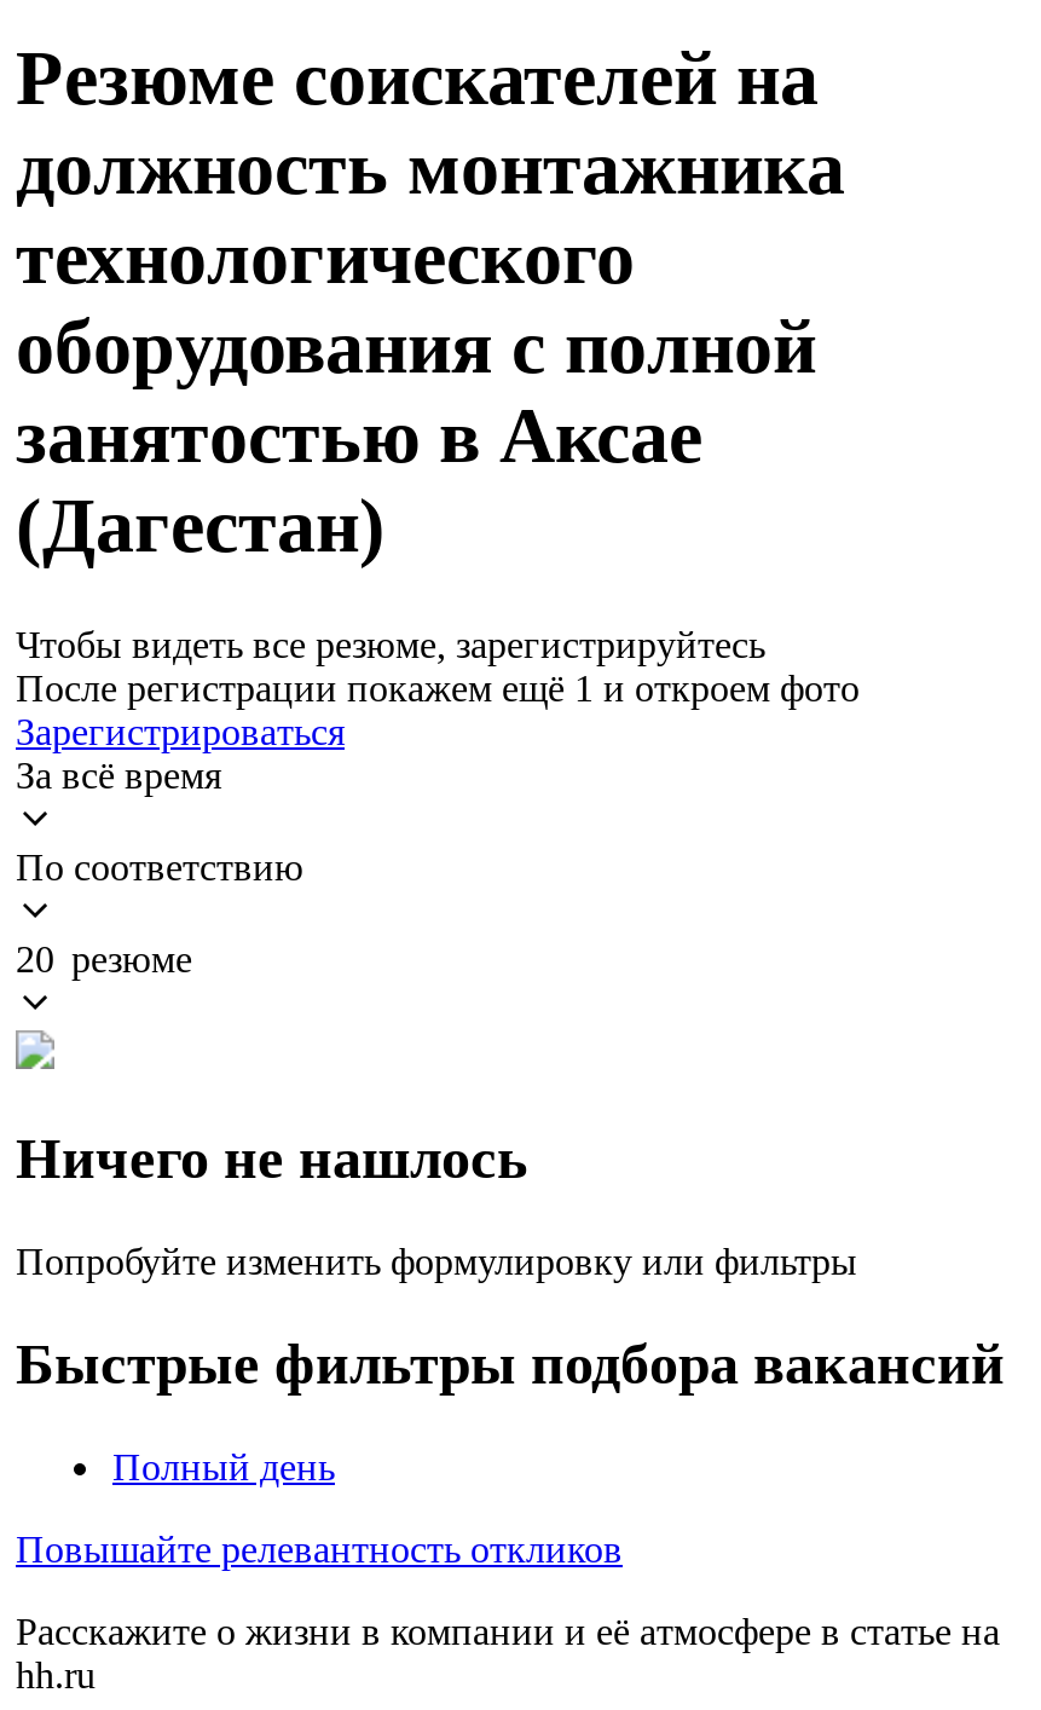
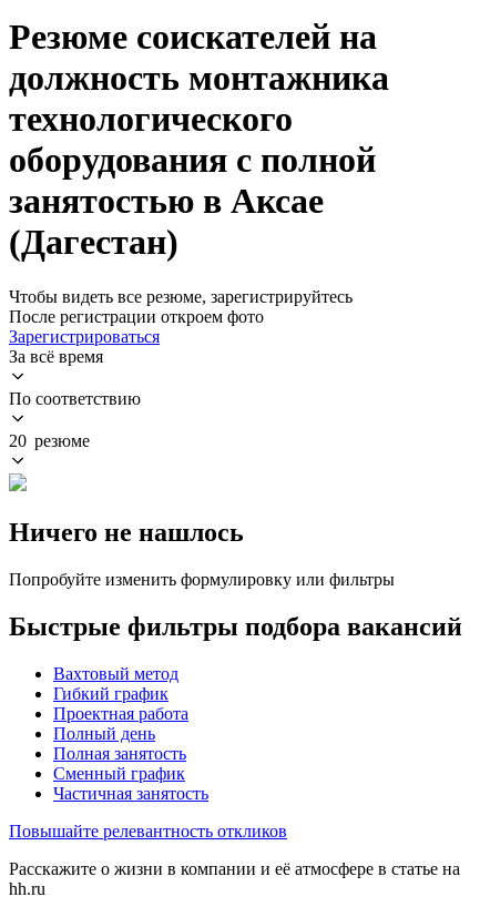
[16,667,860,708] После регистрации покажем ещё 1 и откроем фото -> [9,307,264,326] После регистрации откроем фото
none -> [53,664,188,722] Вахтовый метод | Гибкий график | Проектная работа
none -> [53,743,208,802] Полная занятость | Сменный график | Частичная занятость

